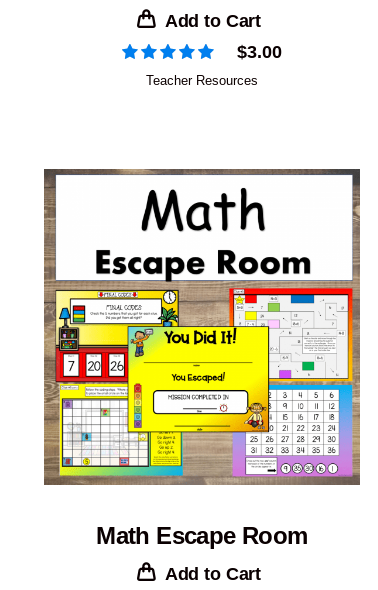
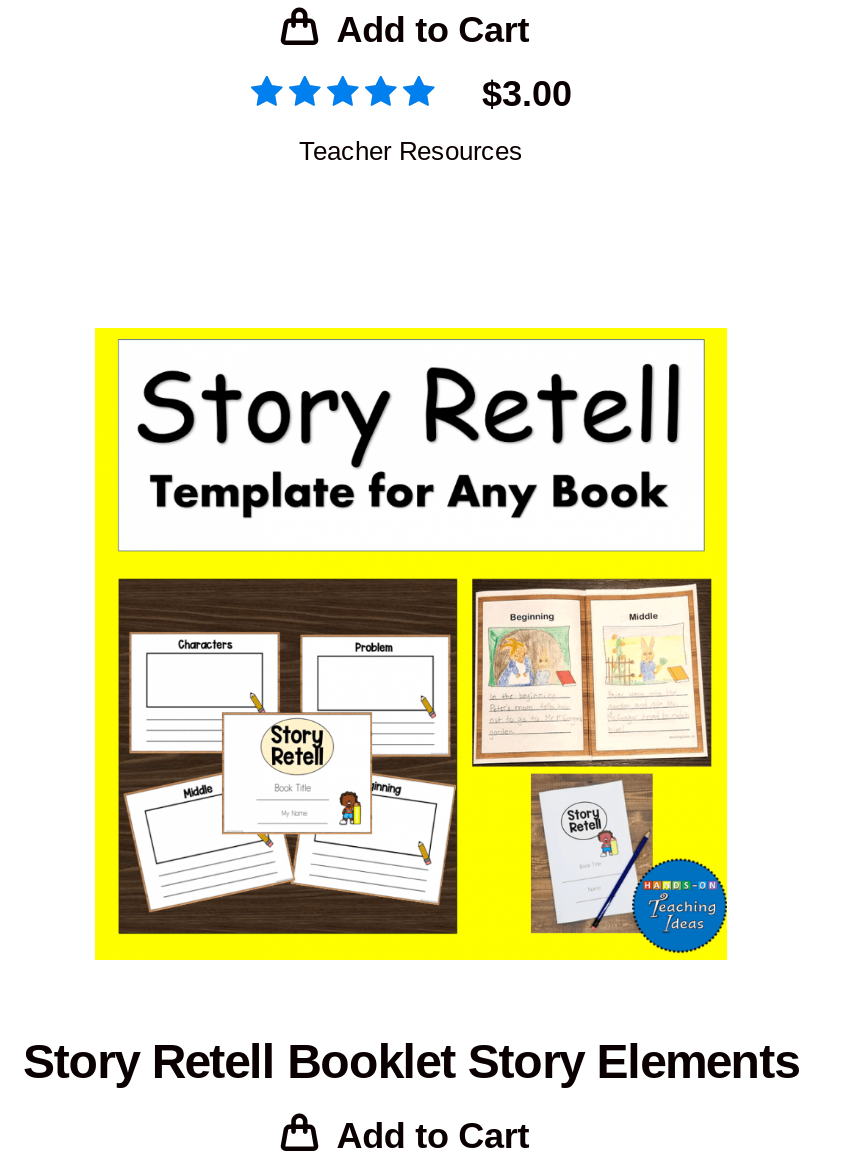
[43,168,361,549] [image] | Math Escape Room -> [23,325,799,1088] [image] | Story Retell Booklet Story Elements

